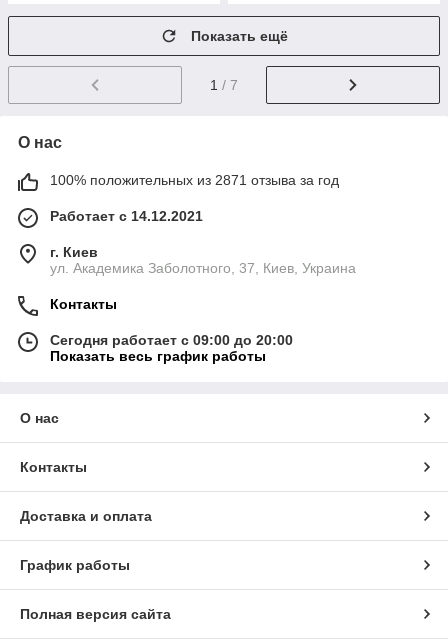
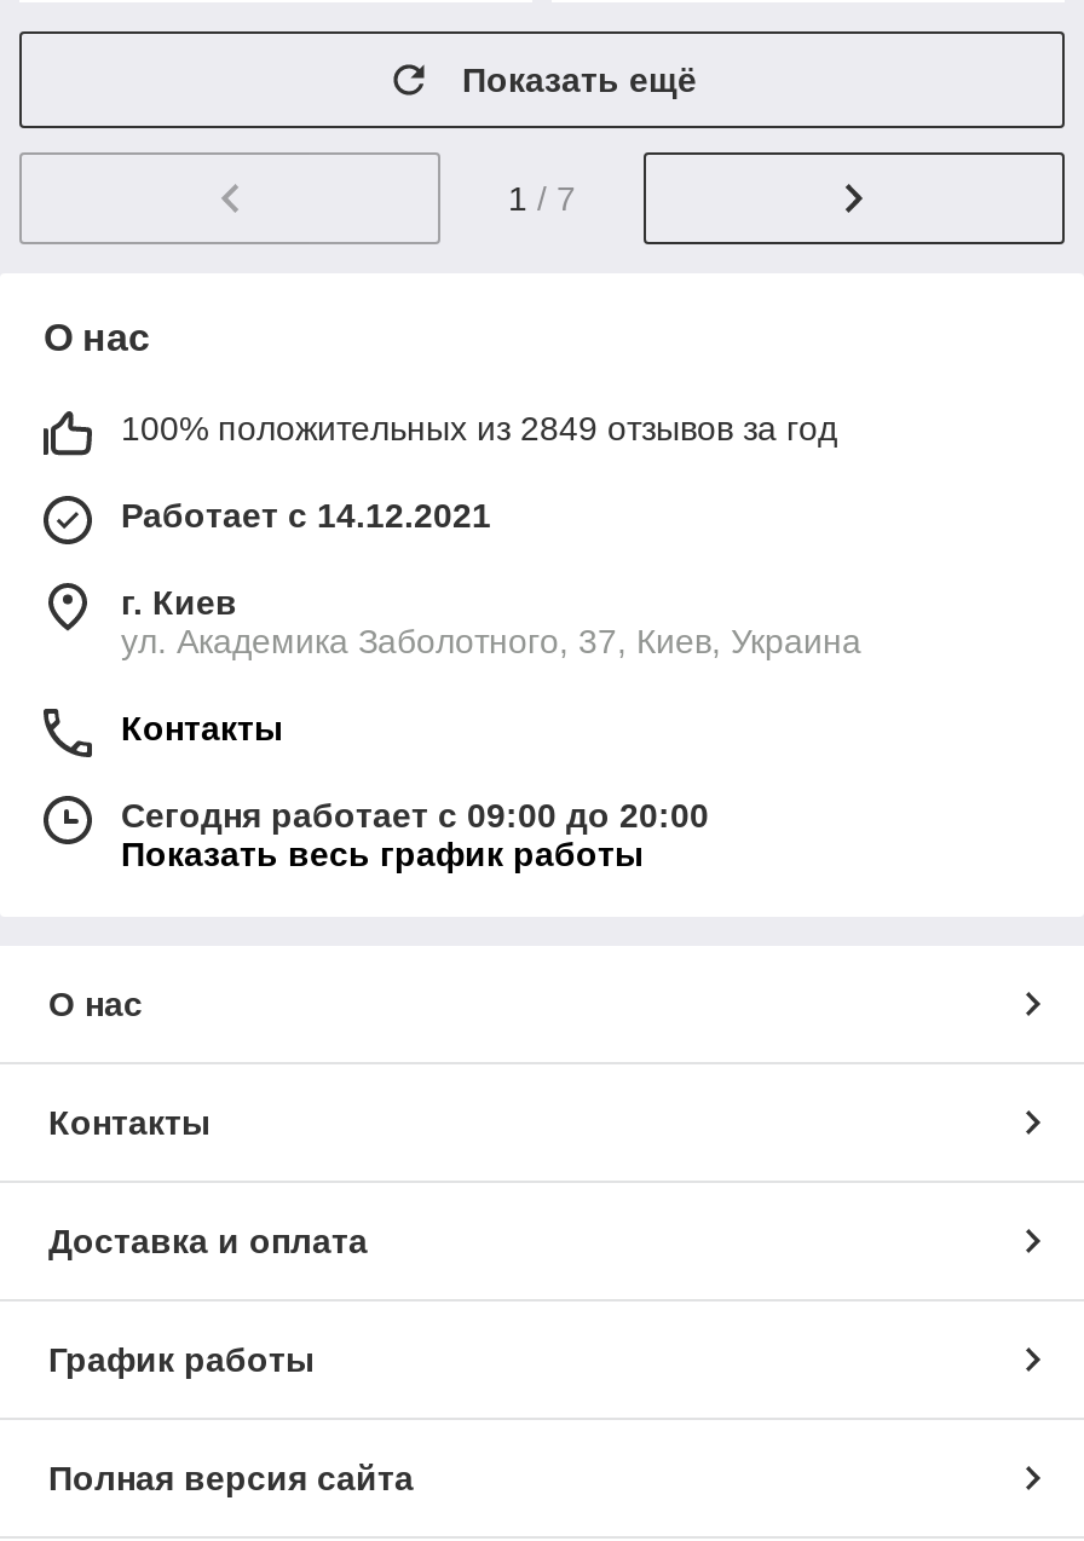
[50,172,339,188] 100% положительных из 2871 отзыва за год -> [121,409,837,448] 100% положительных из 2849 отзывов за год

